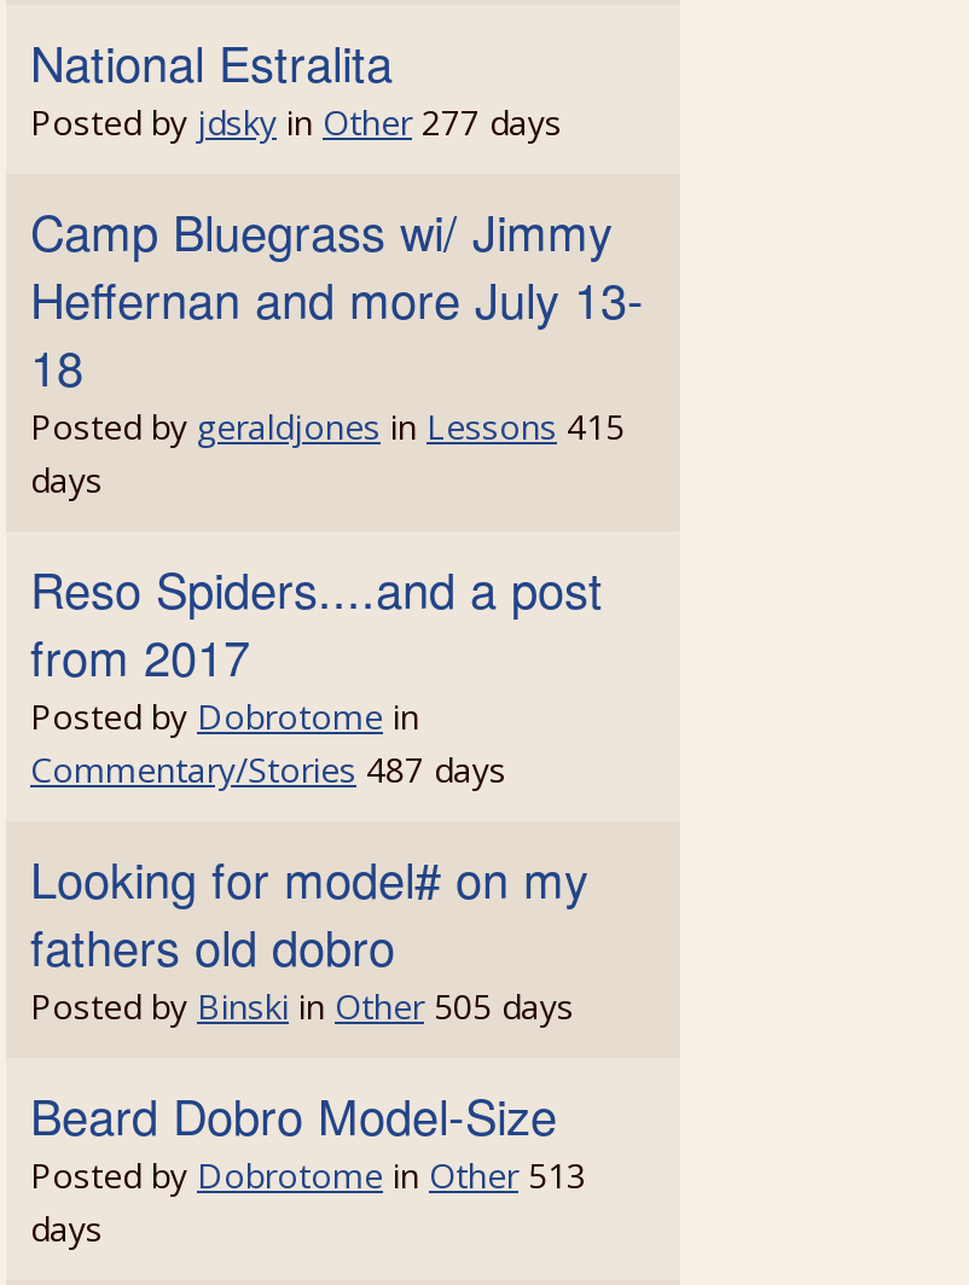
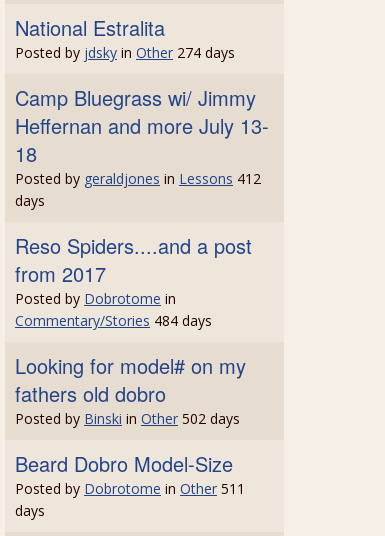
[30,99,562,145] Posted by jdsky in Other 277 days -> [15,43,235,62] Posted by jdsky in Other 274 days
[30,403,625,449] Posted by geraldjones in Lessons 415 -> [15,169,261,188] Posted by geraldjones in Lessons 412
[30,746,506,792] Commentary/Stories 487 days -> [15,311,212,330] Commentary/Stories 484 days
[30,983,574,1029] Posted by Binski in Other 505 days -> [15,409,240,428] Posted by Binski in Other 502 days
[30,1152,586,1198] Posted by Dobrotome in Other 513 -> [15,479,245,498] Posted by Dobrotome in Other 511

